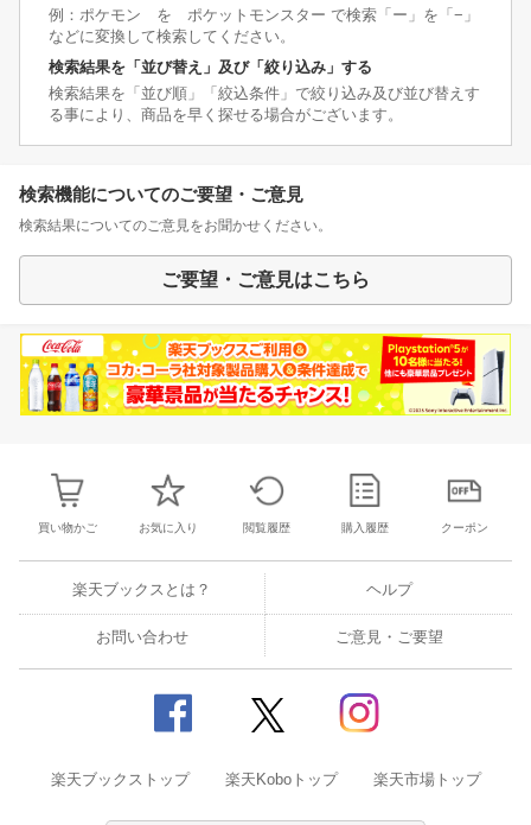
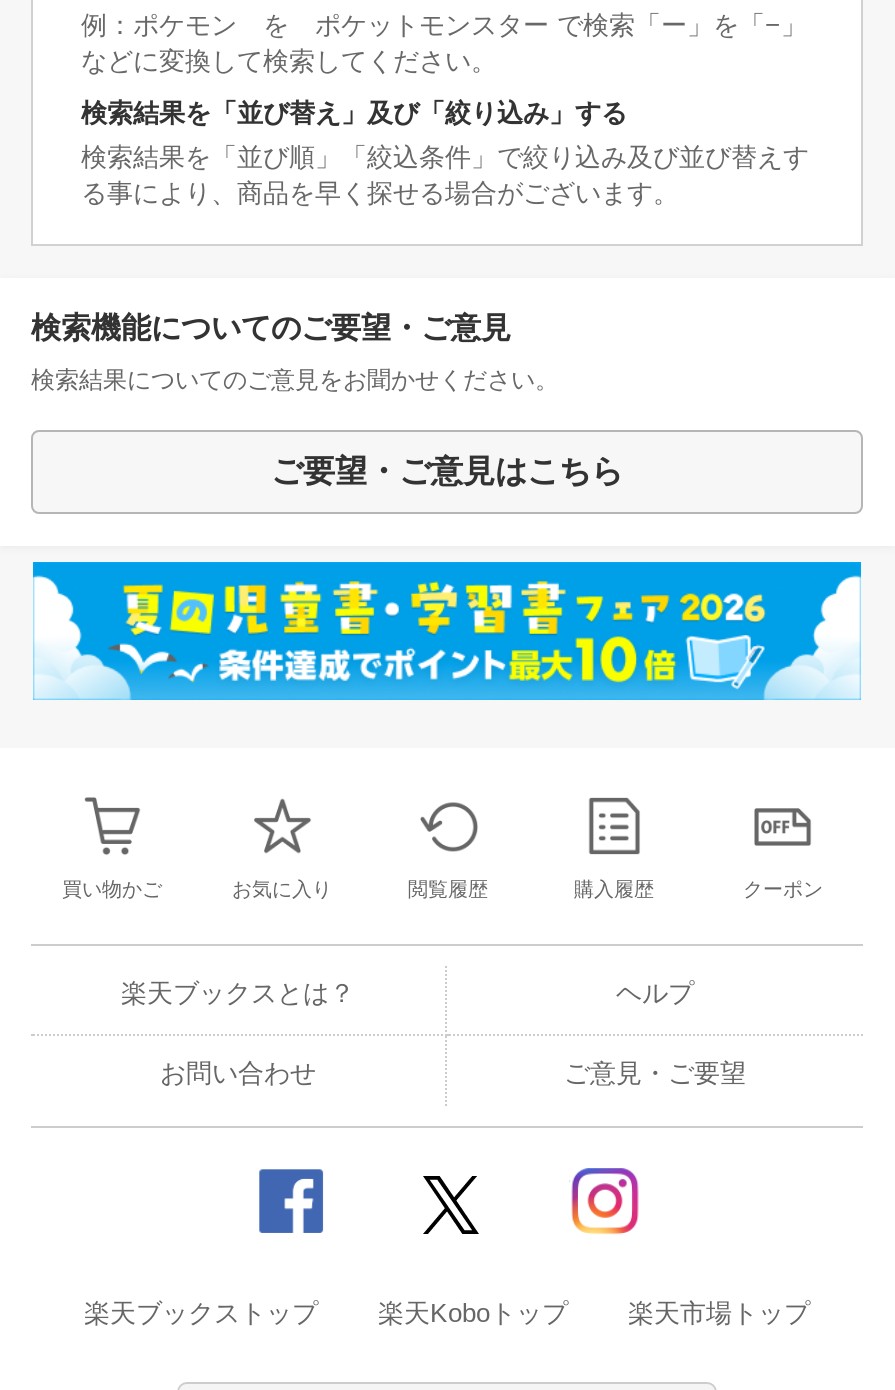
[19,332,512,417] [image] -> [31,560,863,702] [image]

